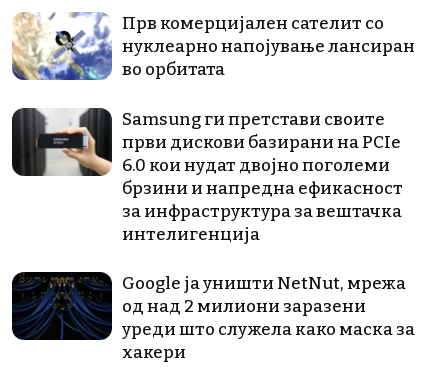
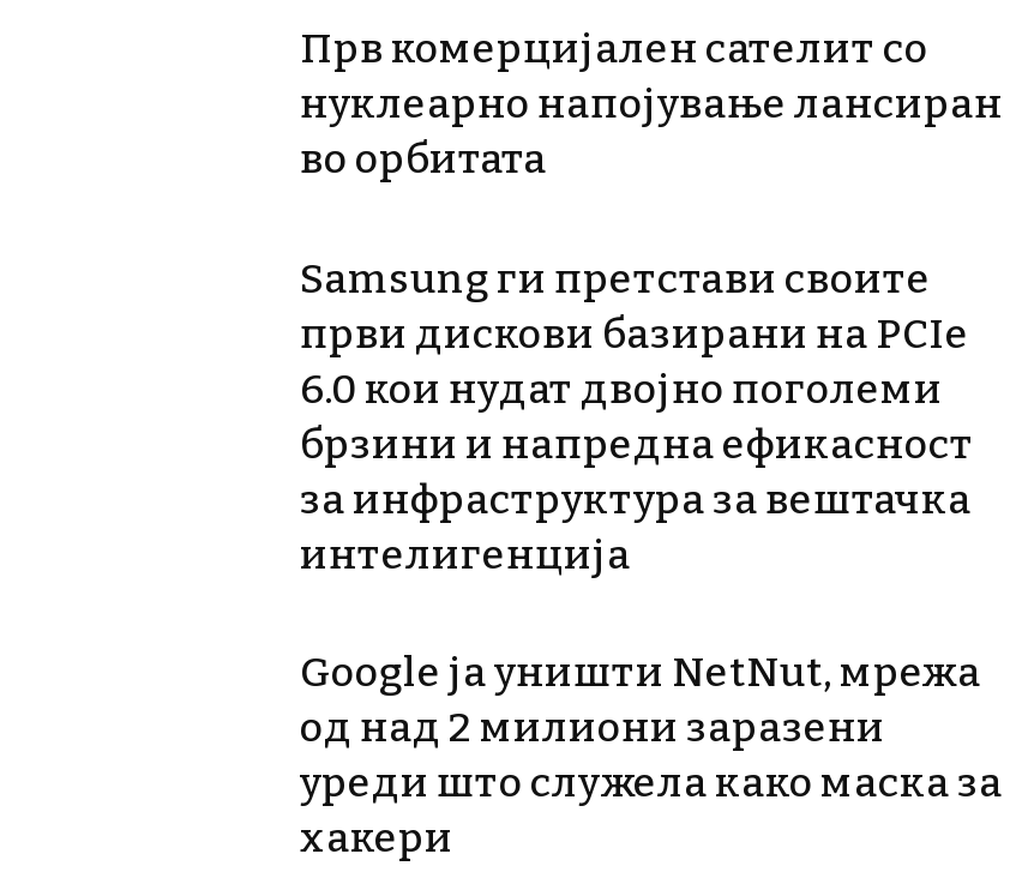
[11,11,113,81] [image] -> none
[11,107,113,177] [image] -> none
[11,271,113,341] [image] -> none

